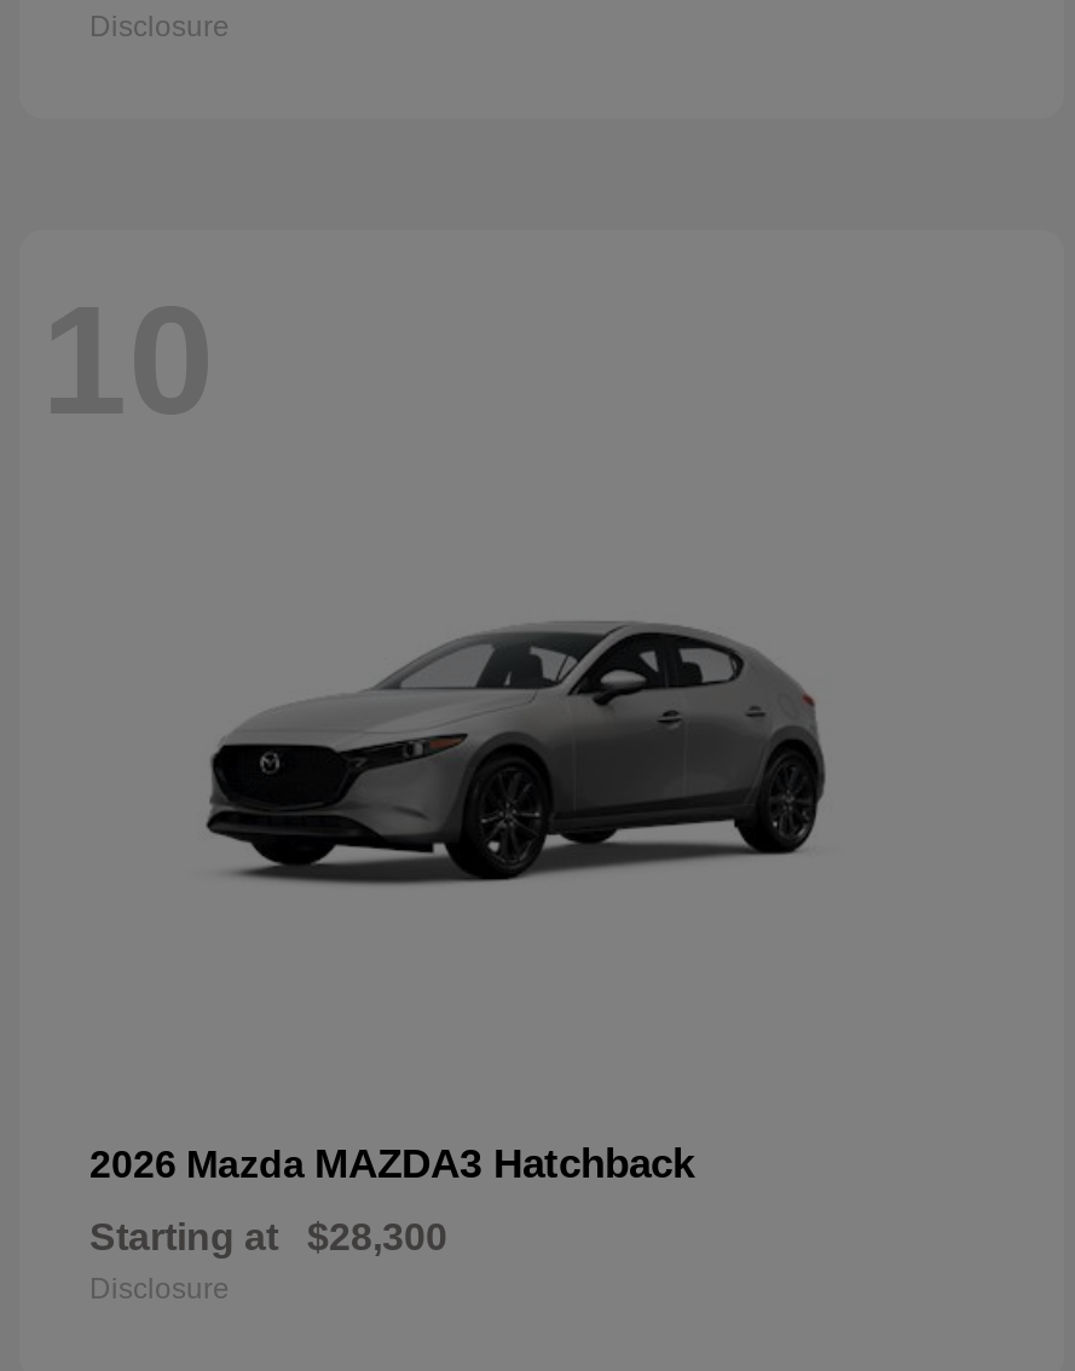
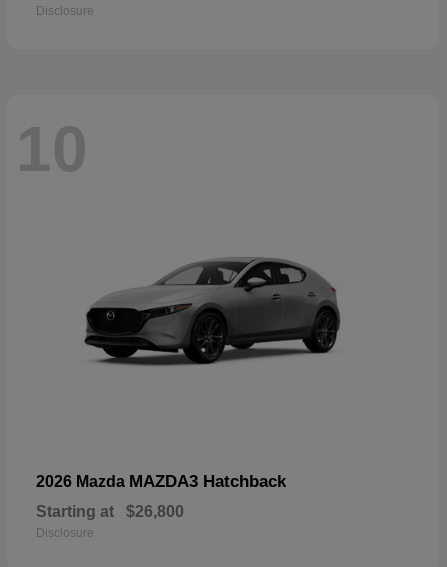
[89,1215,447,1256] Starting at $28,300 -> [36,503,184,520] Starting at $26,800

